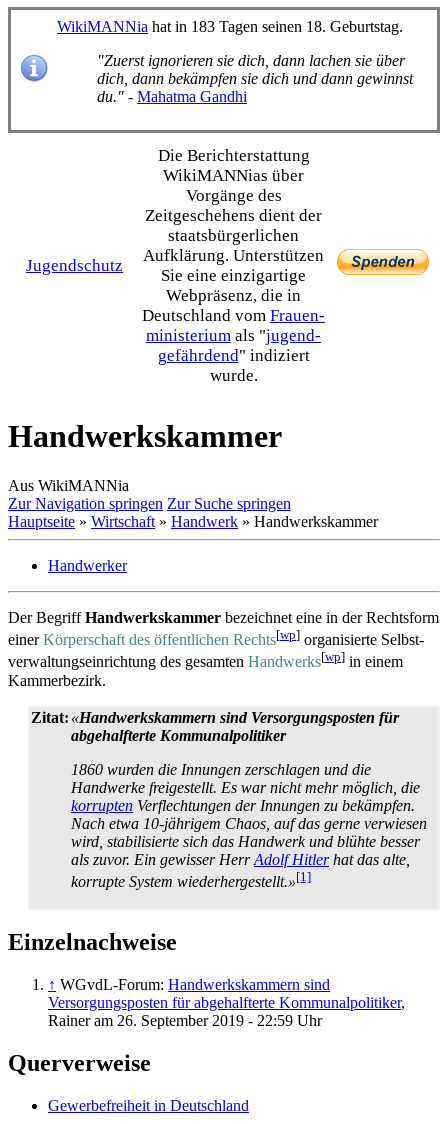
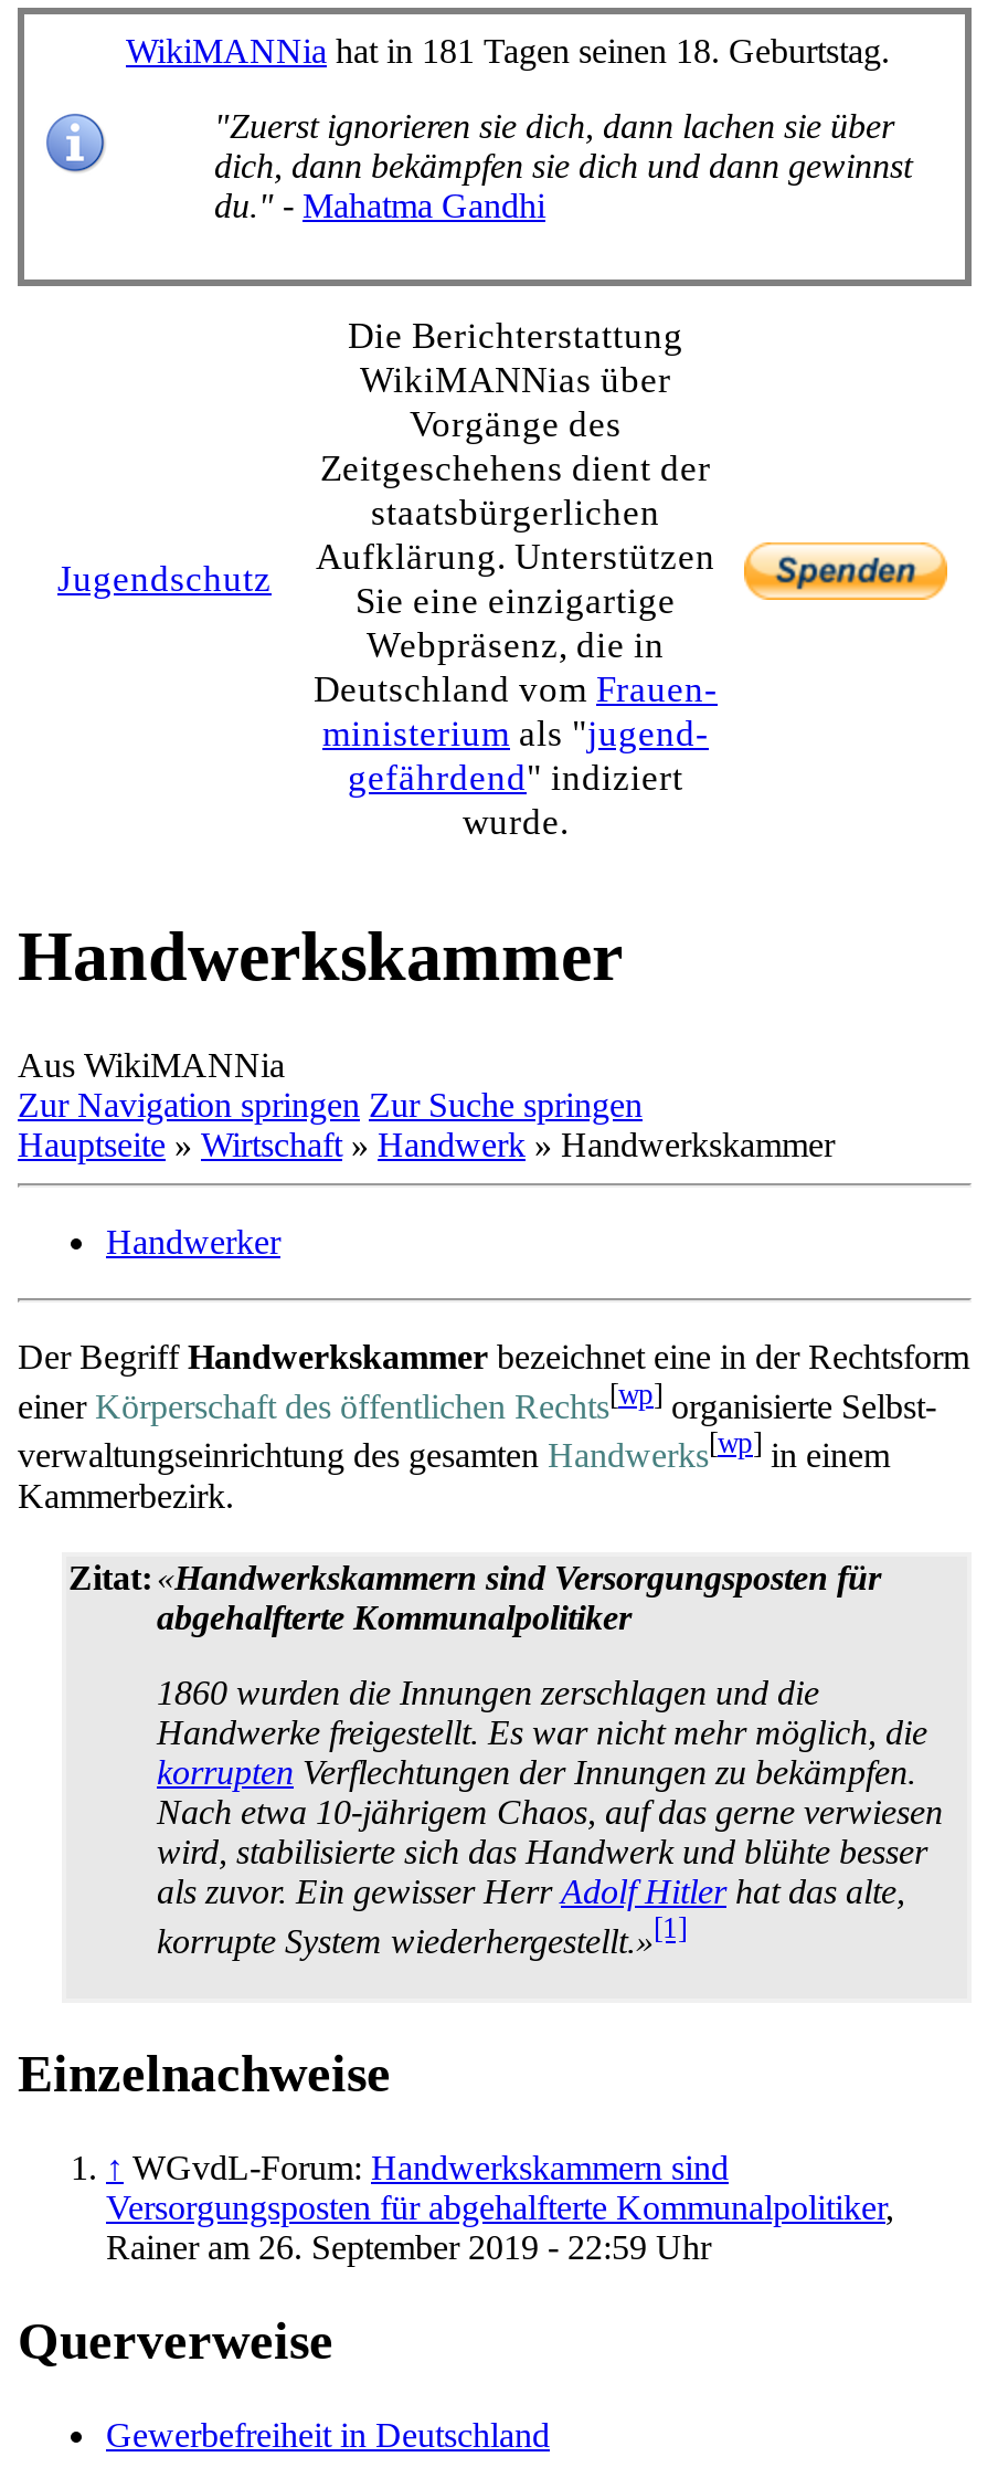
[57,18,403,35] WikiMANNia hat in 183 Tagen seinen 18. Geburtstag. -> [126,32,890,70] WikiMANNia hat in 181 Tagen seinen 18. Geburtstag.

